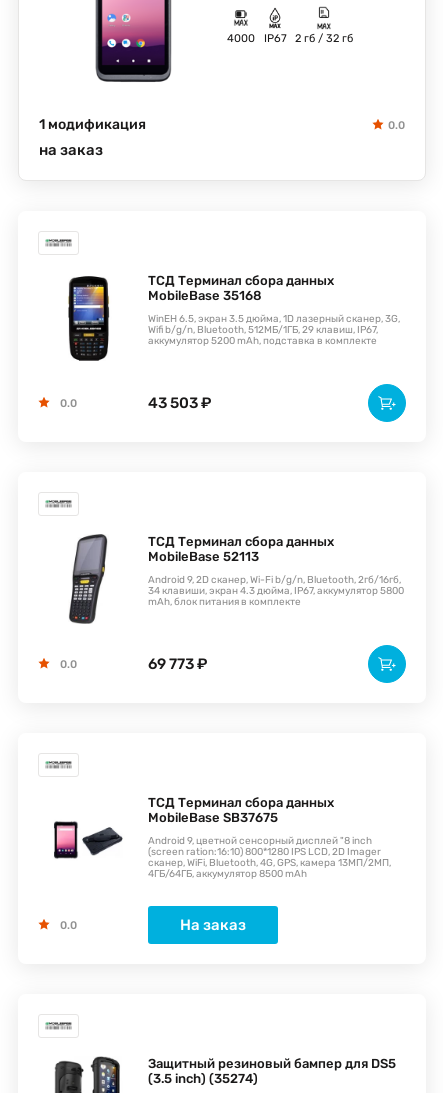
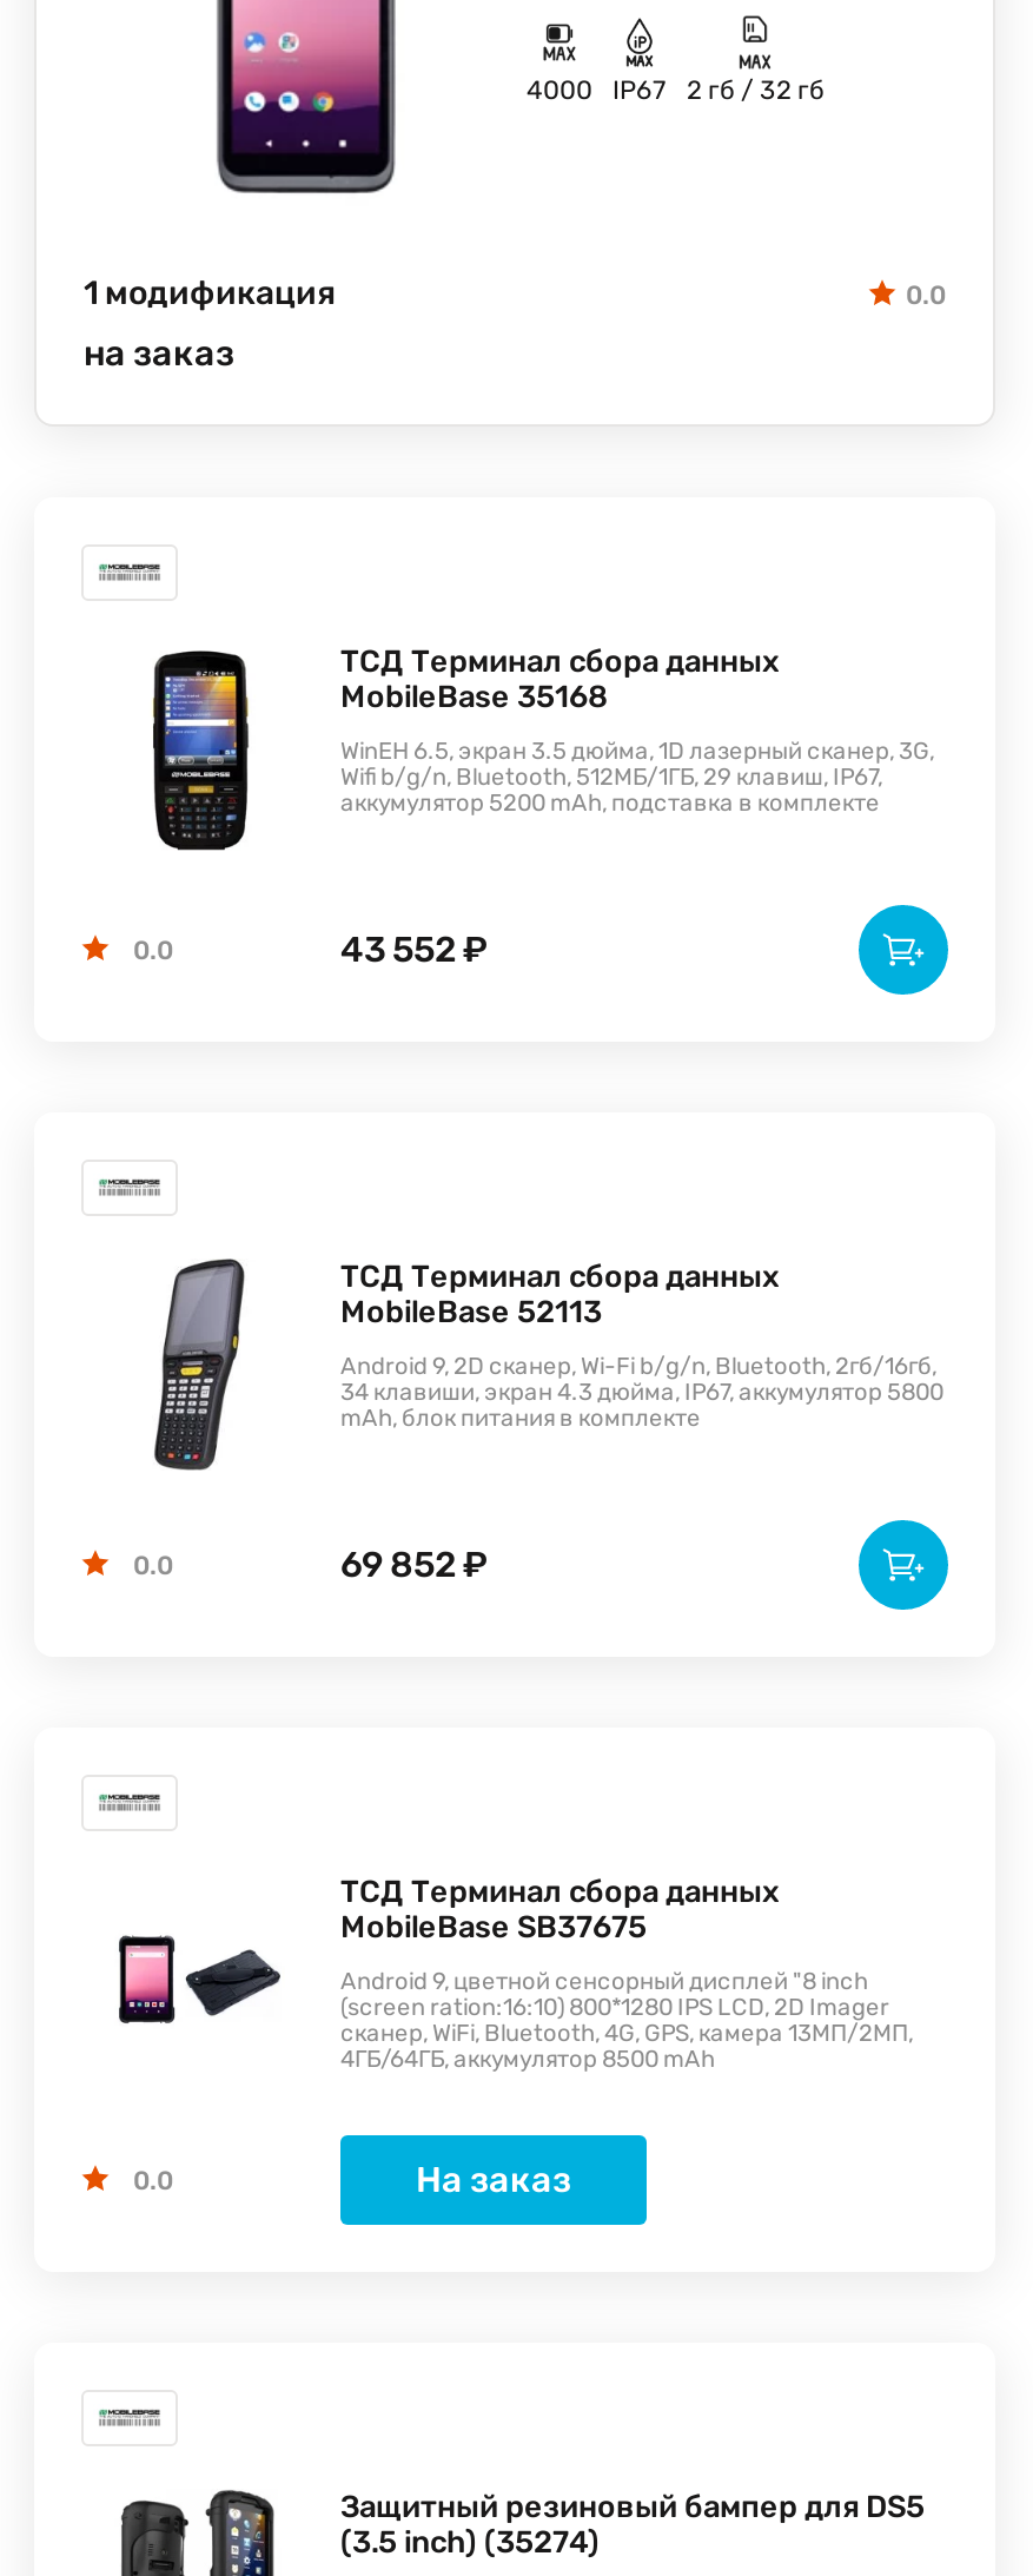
[148,394,211,412] 43 503 ₽ -> [340,929,486,971] 43 552 ₽
[148,655,207,673] 69 773 ₽ -> [340,1544,486,1586] 69 852 ₽

